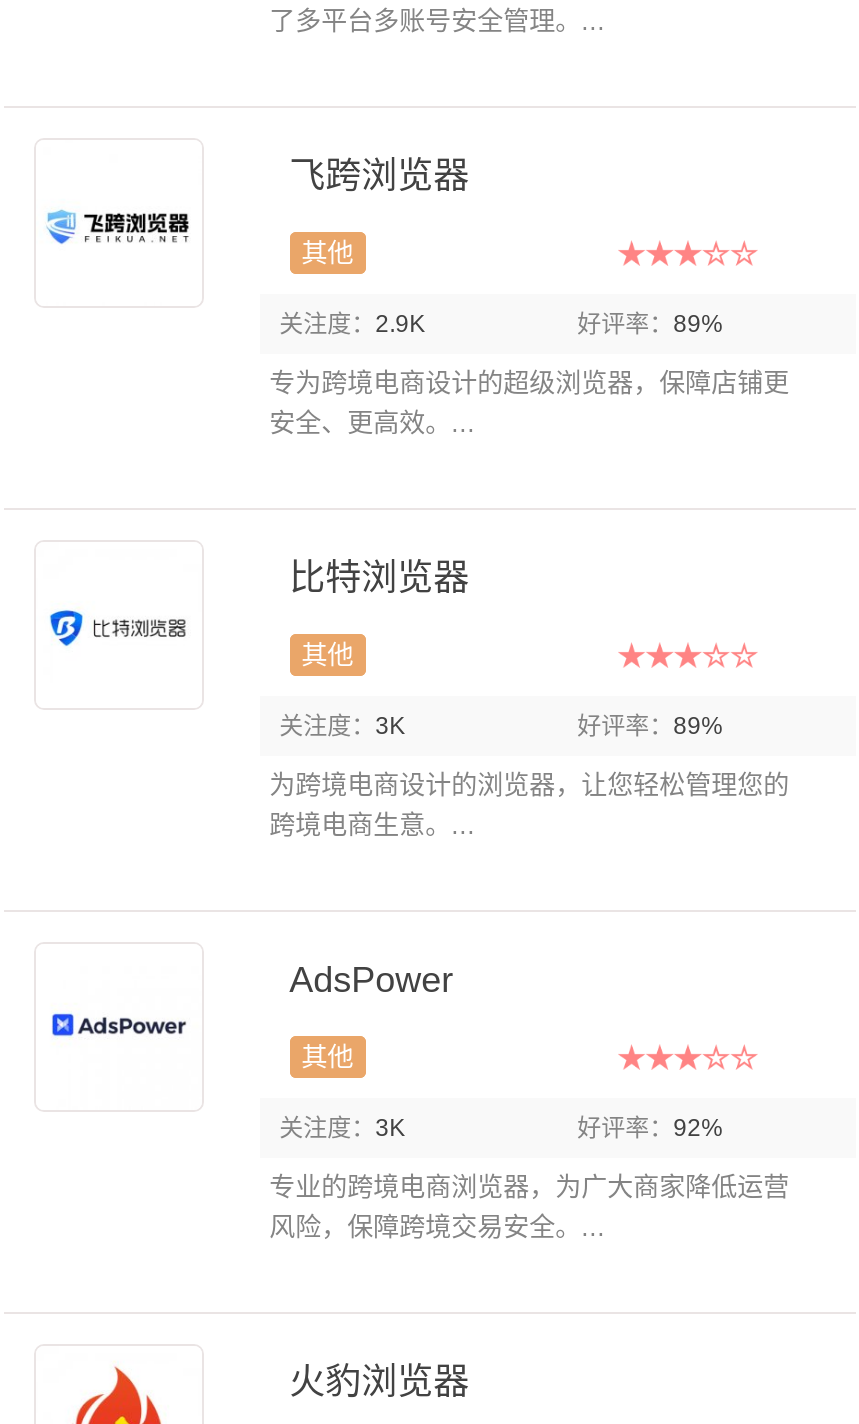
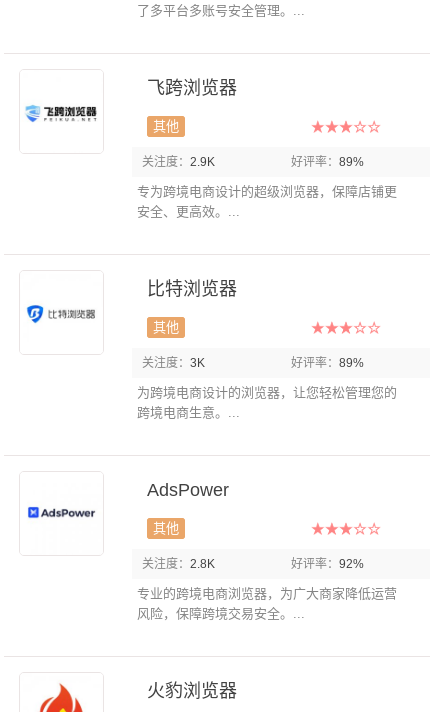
[279,1114,405,1142] 关注度：3K -> [142,557,215,571] 关注度：2.8K

